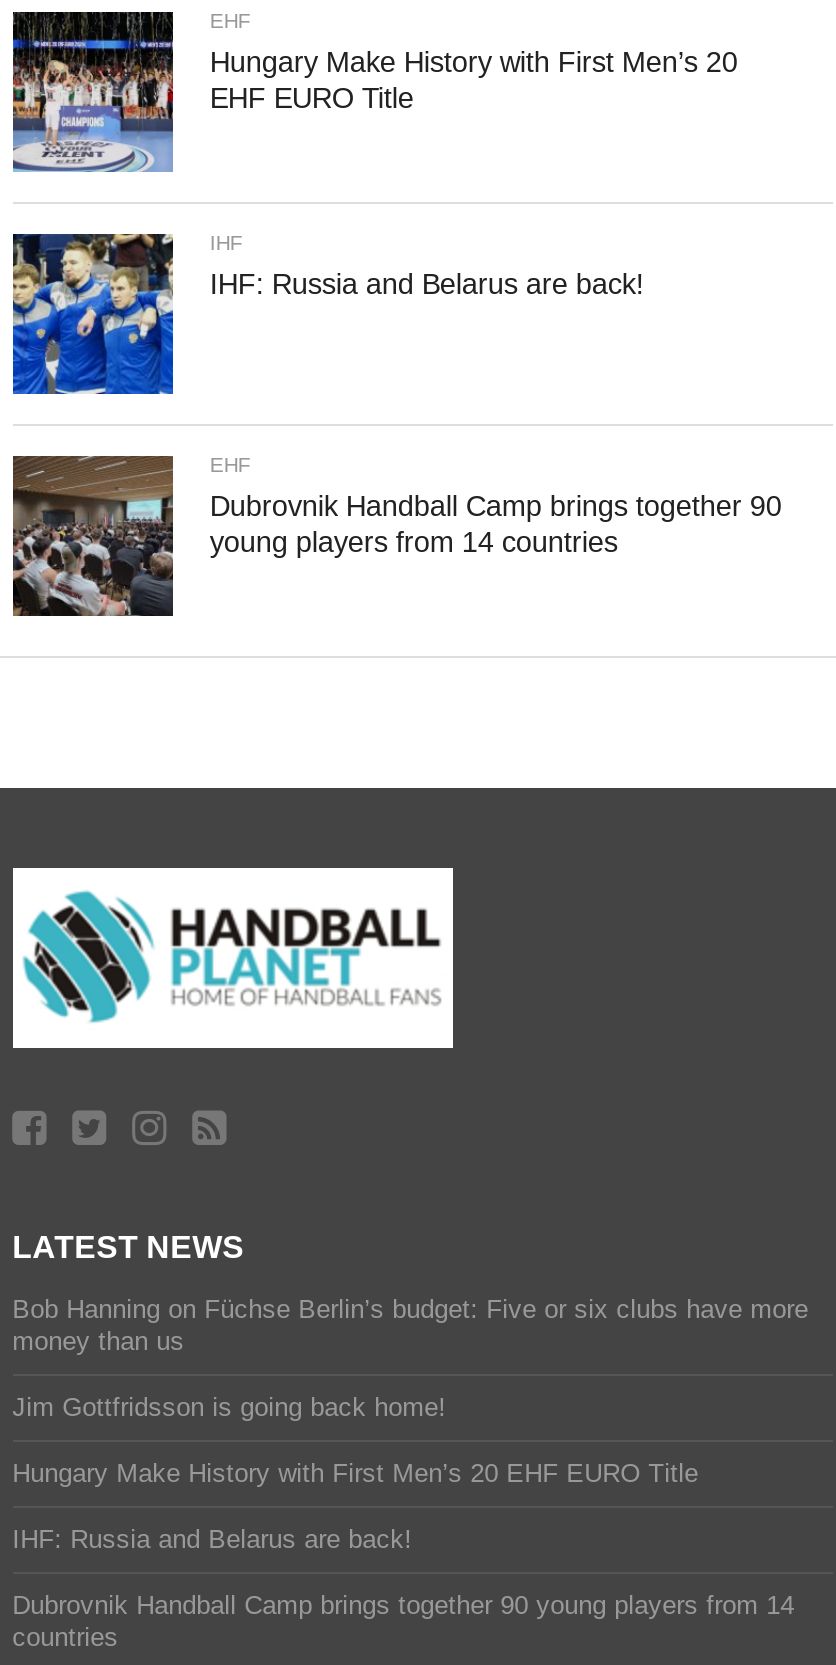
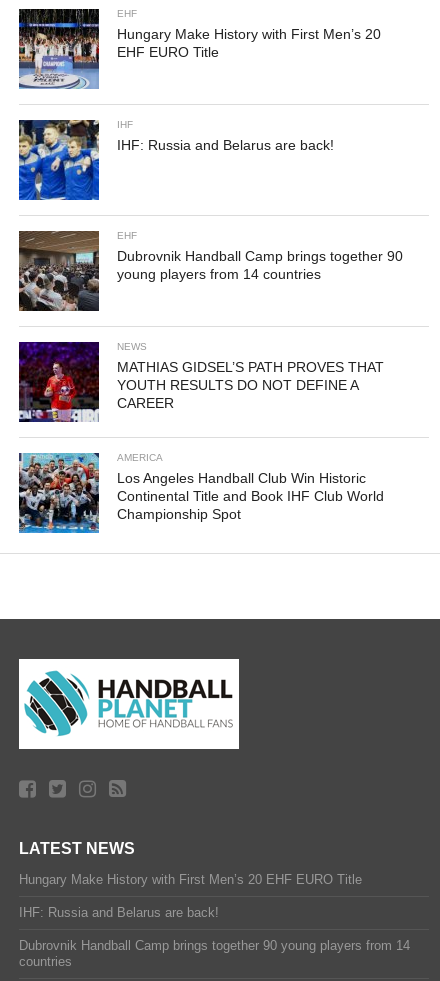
none -> [18,341,384,423] [image] | NEWS | MATHIAS GIDSEL’S PATH PROVES THAT | YOUTH RESULTS DO NOT DEFINE A | CAREER
none -> [18,452,384,534] [image] | AMERICA | Los Angeles Handball Club Win Historic | Continental Title and Book IHF Club World | Championship Spot
moved [23,890,157,1022] -> [24,669,91,735]: [image]
moved [12,1231,244,1265] -> [19,840,135,857]: LATEST NEWS
[12,1295,808,1423] Bob Hanning on Füchse Berlin’s budget: Five or six clubs have more | money than us | Jim Gottfridsson is going back home! -> none

